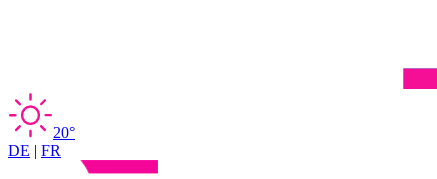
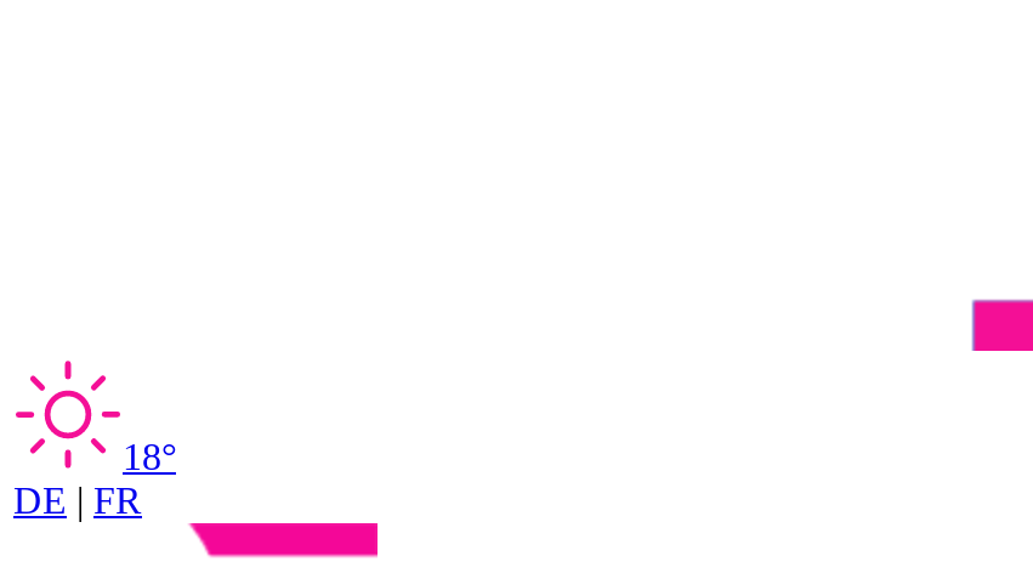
[53,124,75,141] 20° -> [123,436,176,477] 18°

